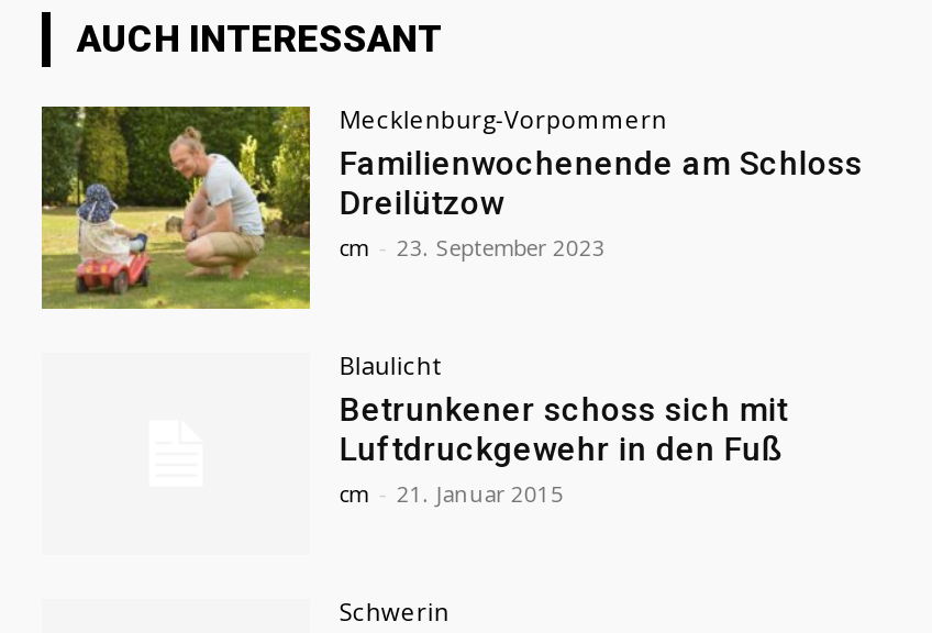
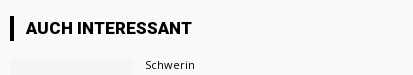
[40,103,863,311] [image] | Mecklenburg-Vorpommern | Familienwochenende am Schloss | Dreilützow | cm - 23. September 2023 -> none
[339,349,788,509] Blaulicht | Betrunkener schoss sich mit | Luftdruckgewehr in den Fuß | cm - 21. Januar 2015 -> none

